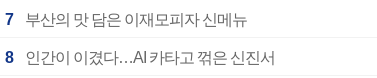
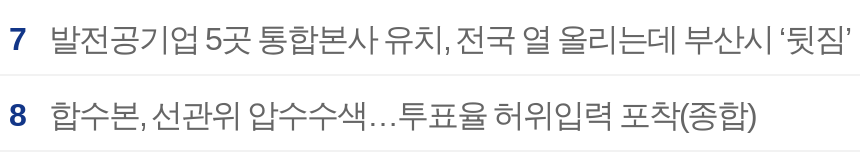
[25,11,247,28] 부산의 맛 담은 이재모피자 신메뉴 -> [49,22,851,56] 발전공기업 5곳 통합본사 유치, 전국 열 올리는데 부산시 ‘뒷짐’
[25,49,275,66] 인간이 이겼다…AI 카타고 꺾은 신진서 -> [49,98,755,132] 합수본, 선관위 압수수색…투표율 허위입력 포착(종합)

